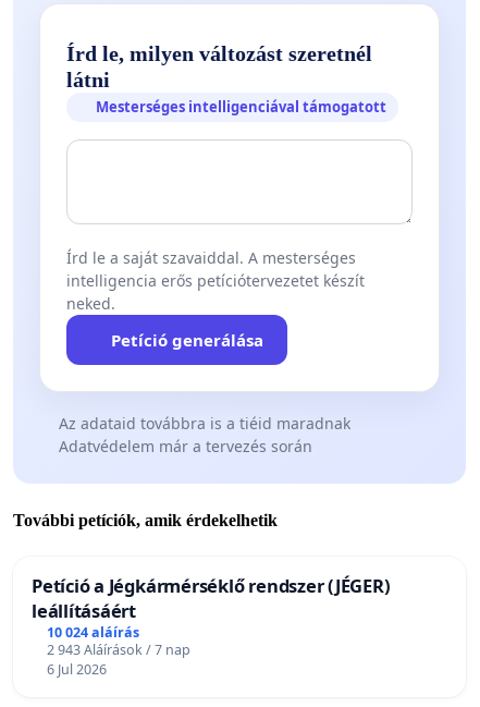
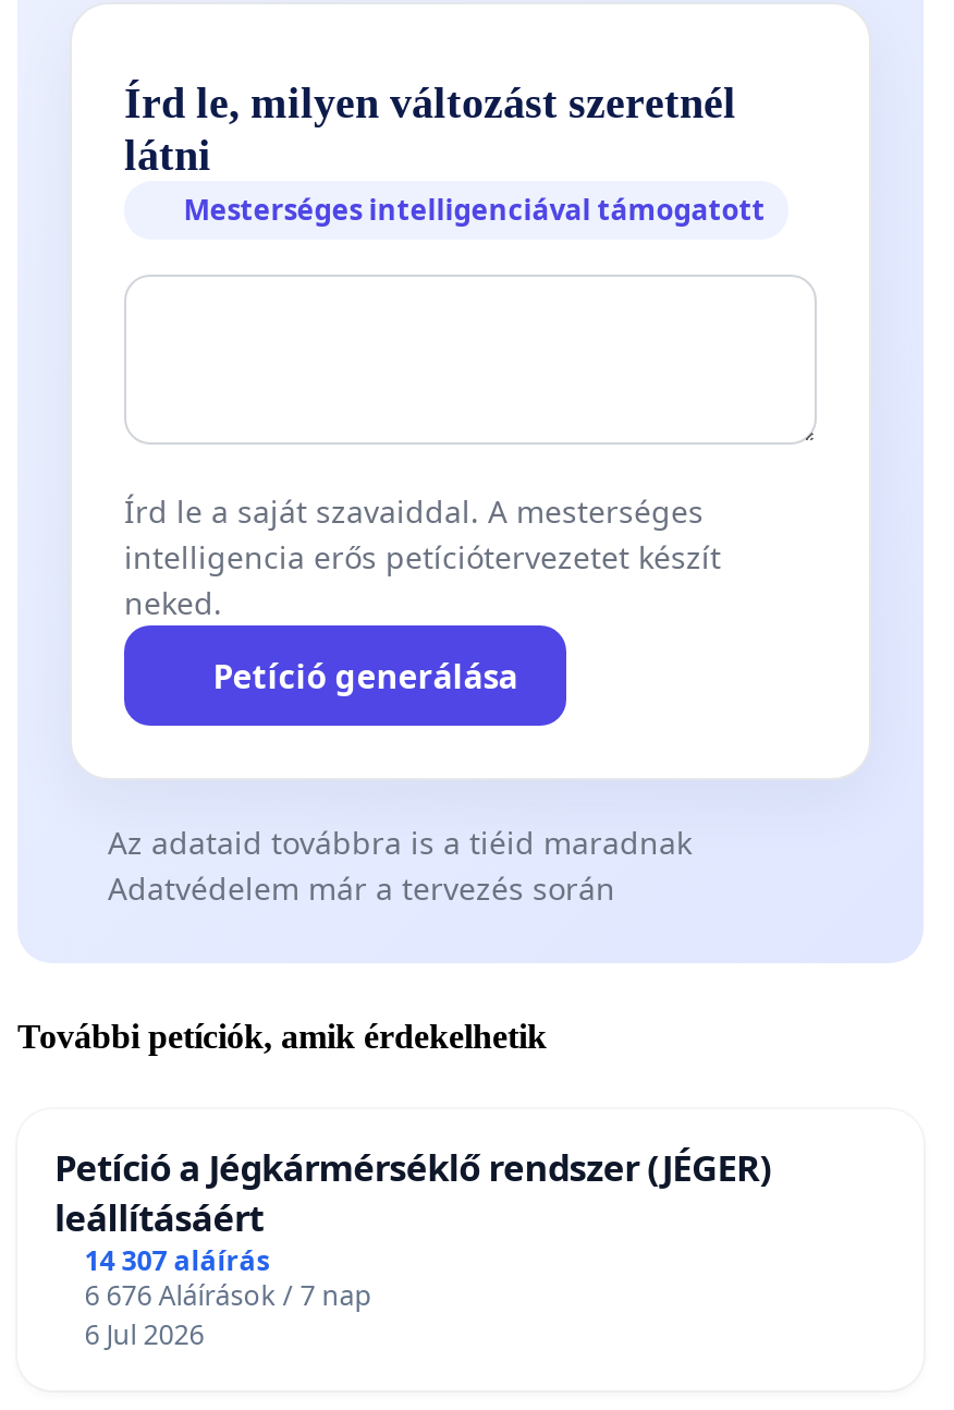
[47,624,139,642] 10 024 aláírás -> [85,1243,270,1280] 14 307 aláírás
[47,641,190,660] 2 943 Aláírások / 7 nap -> [85,1278,372,1315] 6 676 Aláírások / 7 nap

